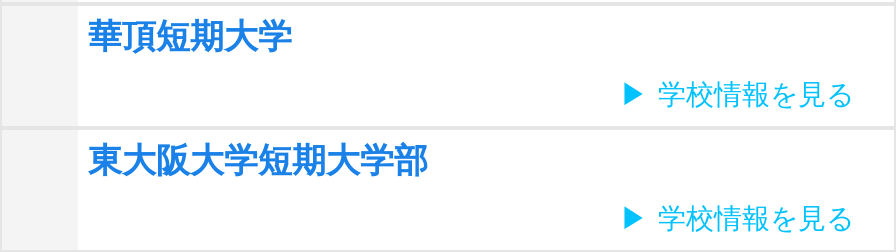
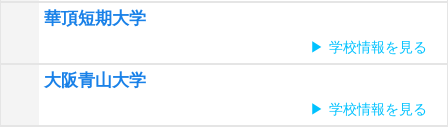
[88,142,428,180] 東大阪大学短期大学部 -> [44,71,146,90] 大阪青山大学

